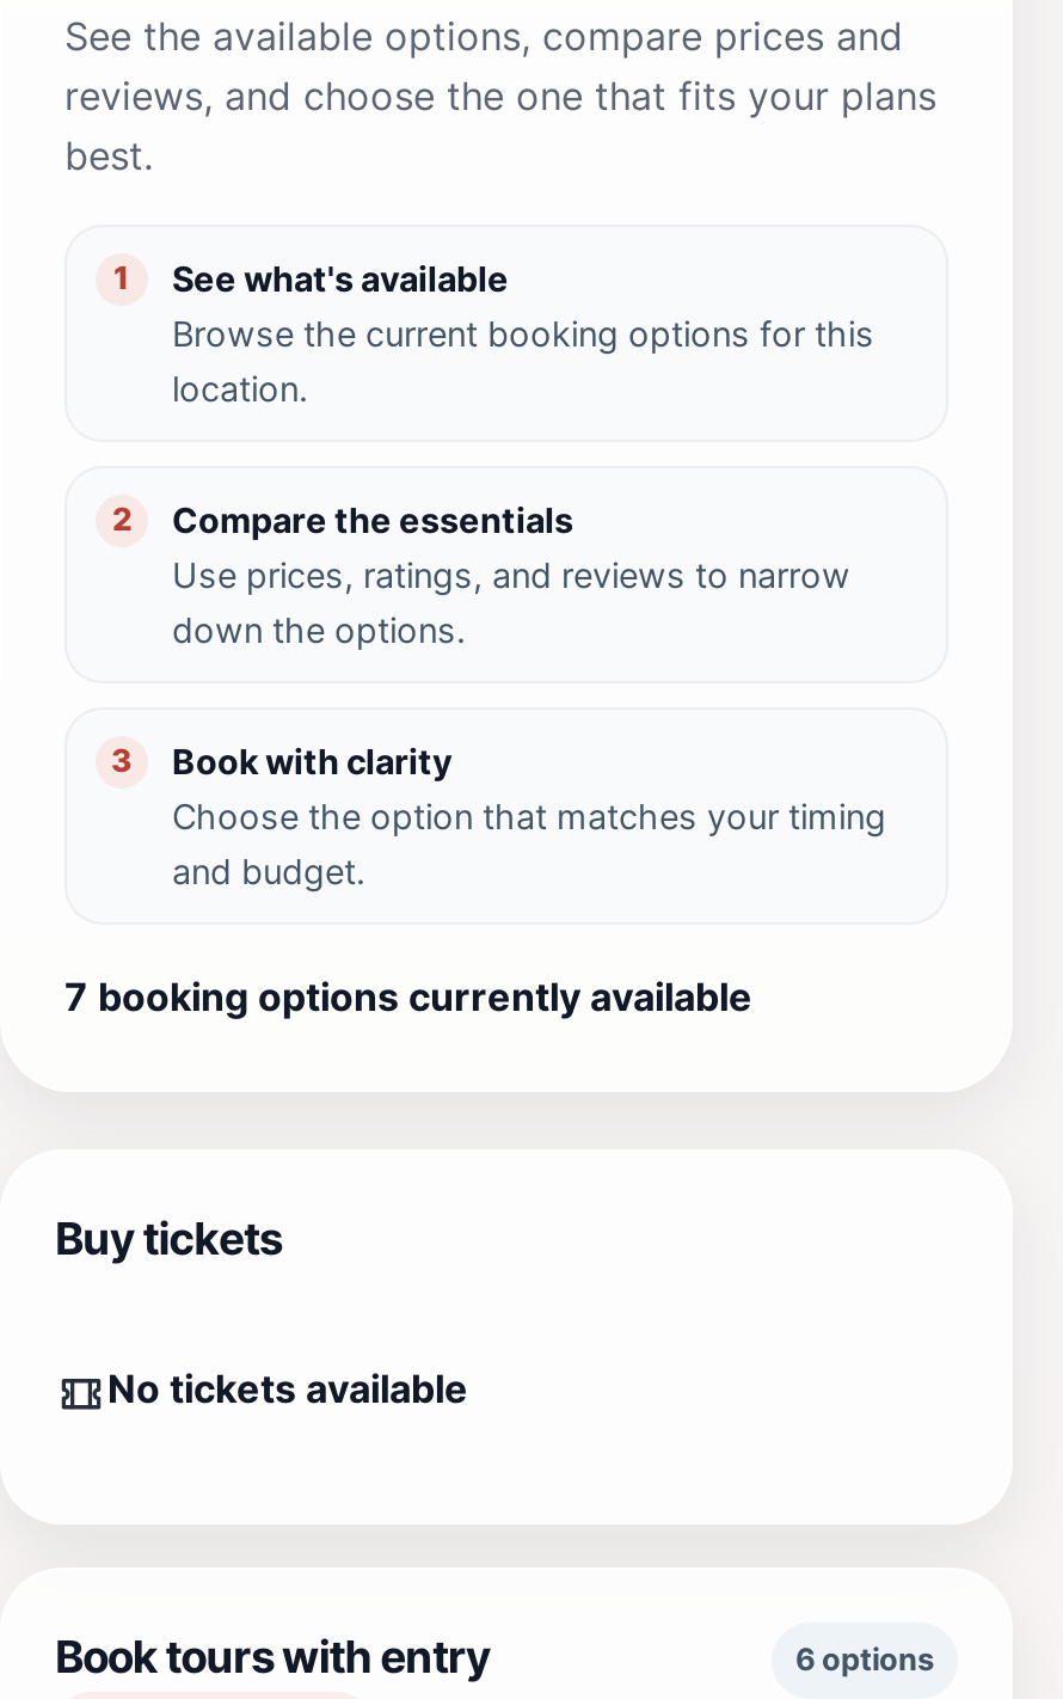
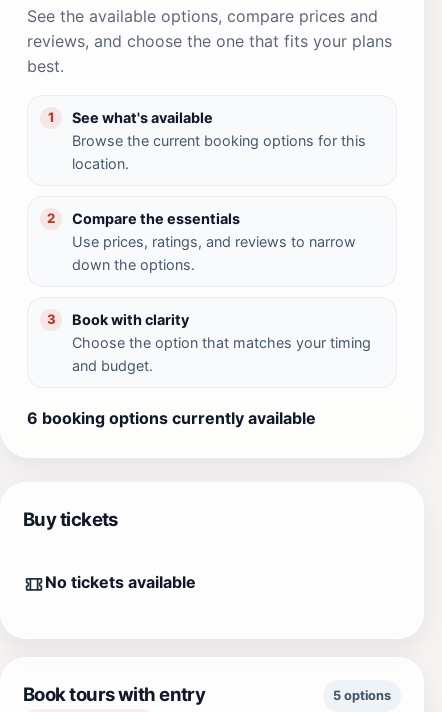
[64,972,752,1020] 7 booking options currently available -> [27,408,316,428] 6 booking options currently available
[795,1641,934,1677] 6 options -> [333,688,391,703] 5 options

